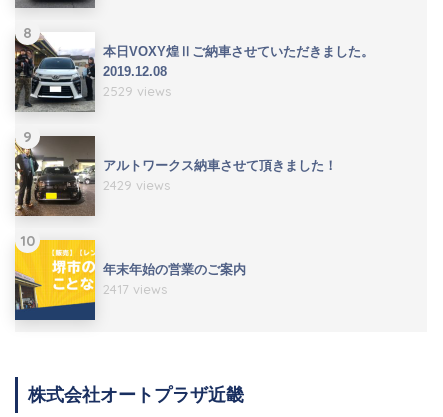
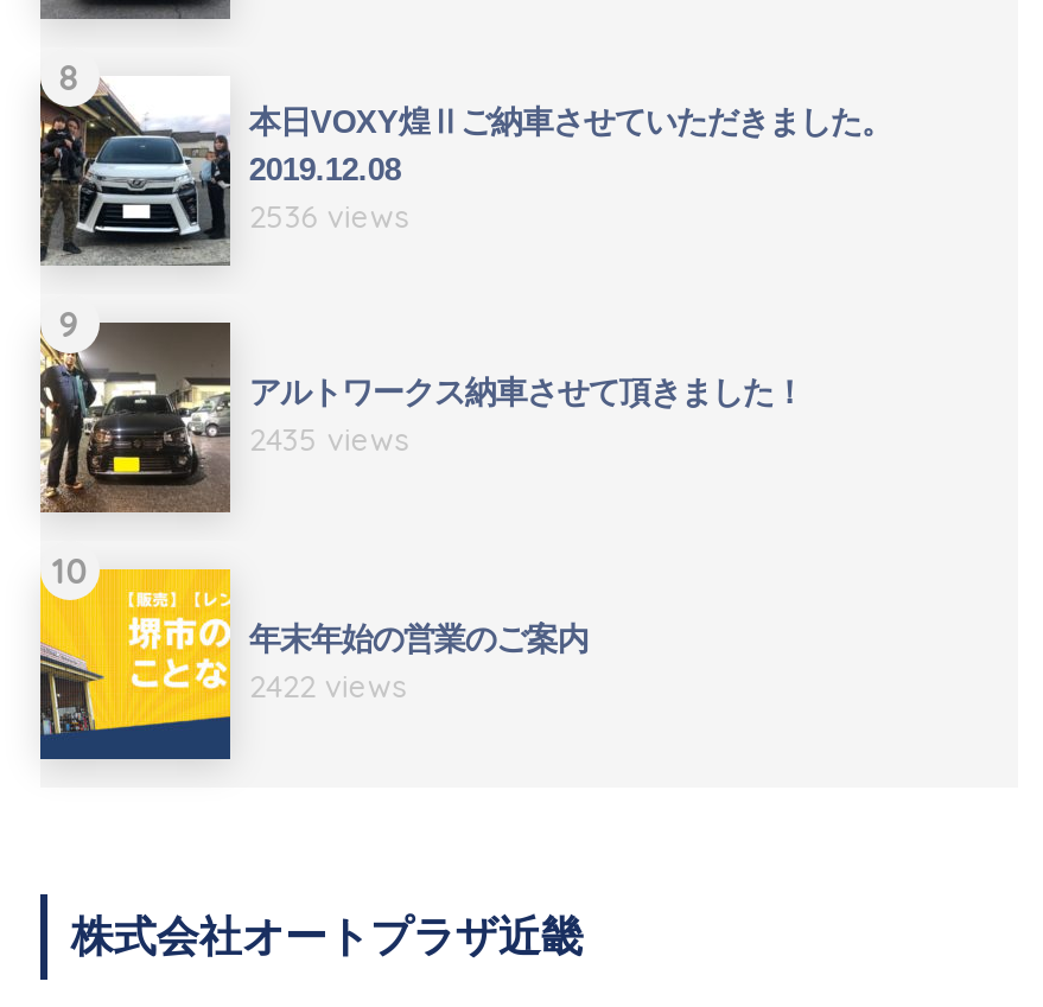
[103,83,171,99] 2529 views -> [249,198,408,236] 2536 views
[103,177,170,193] 2429 views -> [249,421,408,459] 2435 views
[103,281,167,297] 2417 views -> [249,667,406,705] 2422 views

